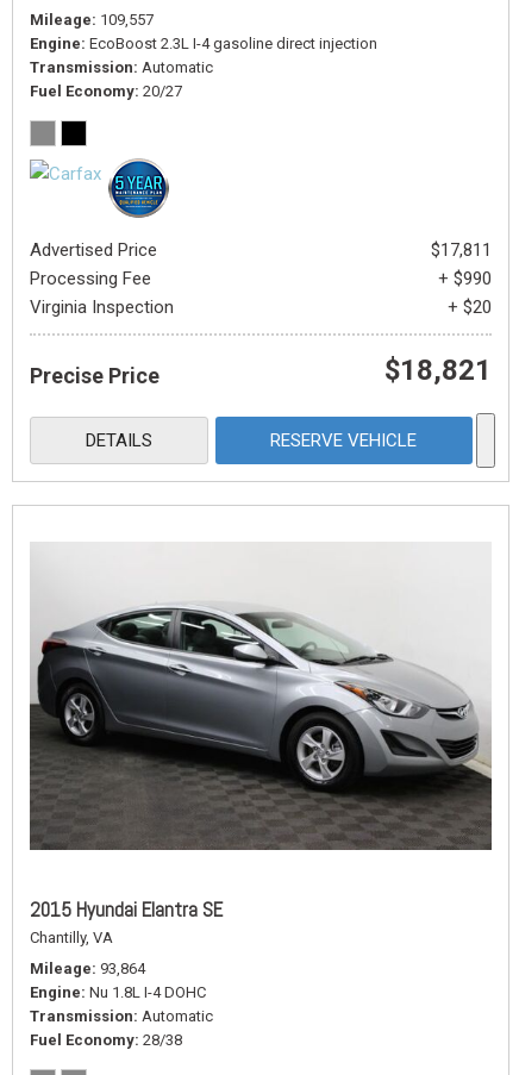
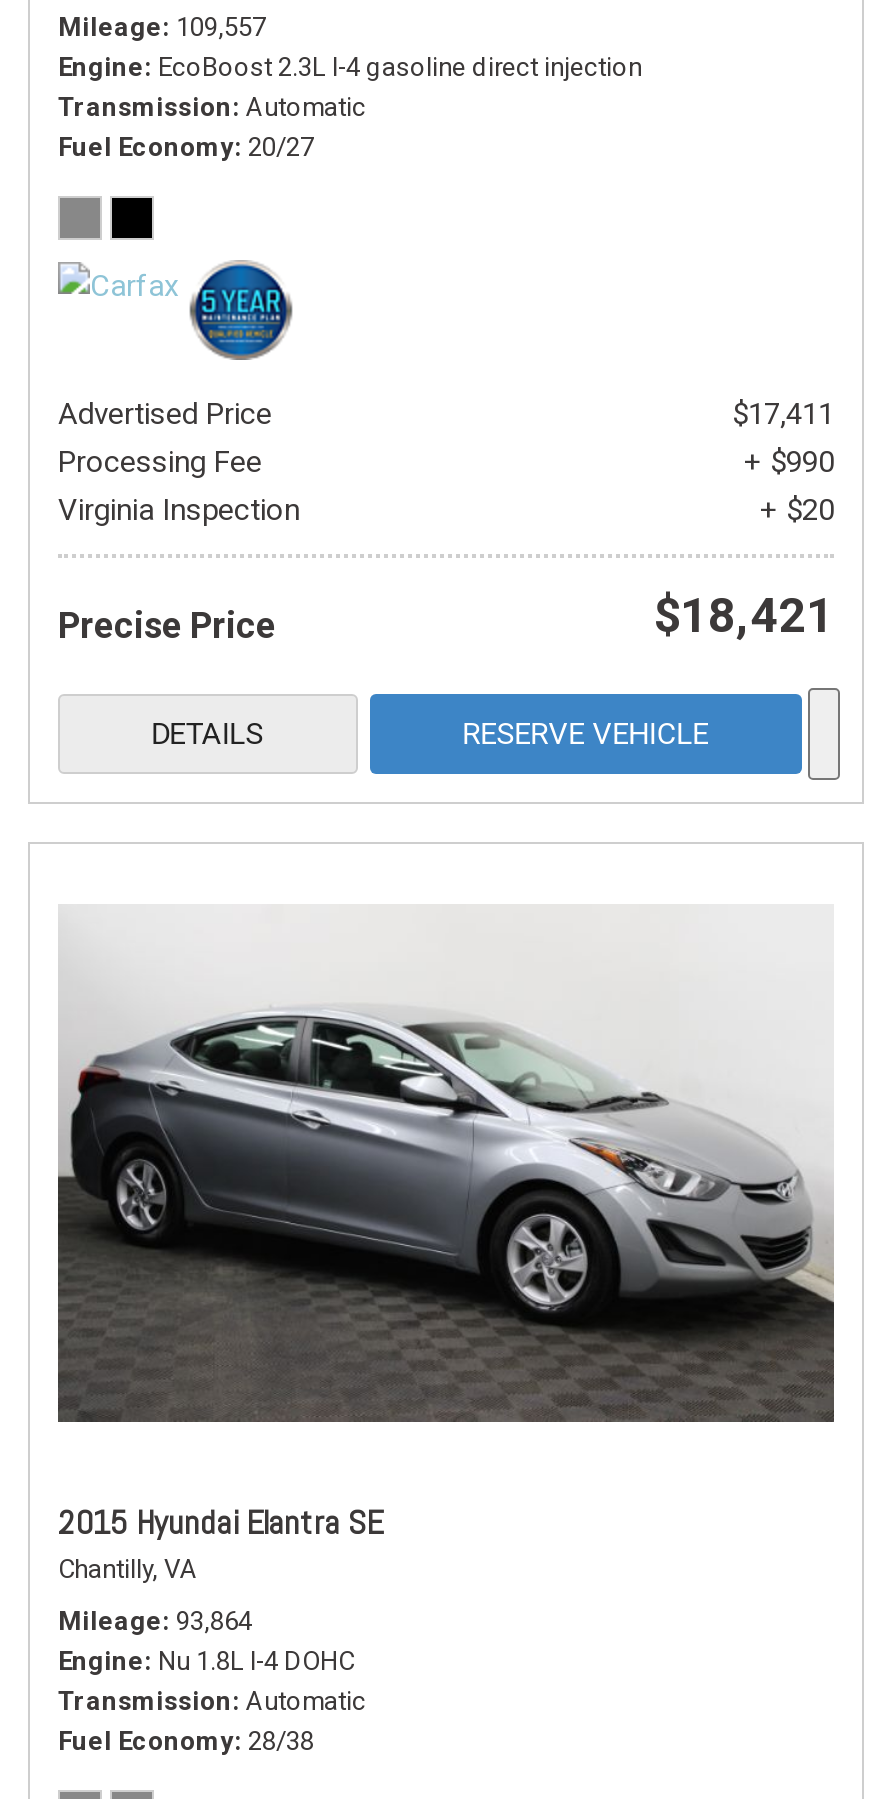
[431,239,492,261] $17,811 -> [732,396,834,432] $17,411
[384,354,492,387] $18,821 -> [654,588,834,644] $18,421

